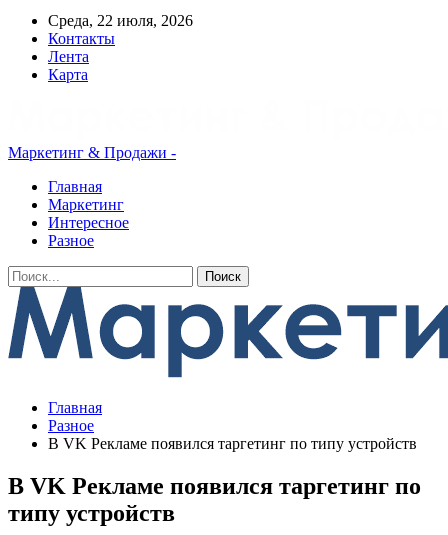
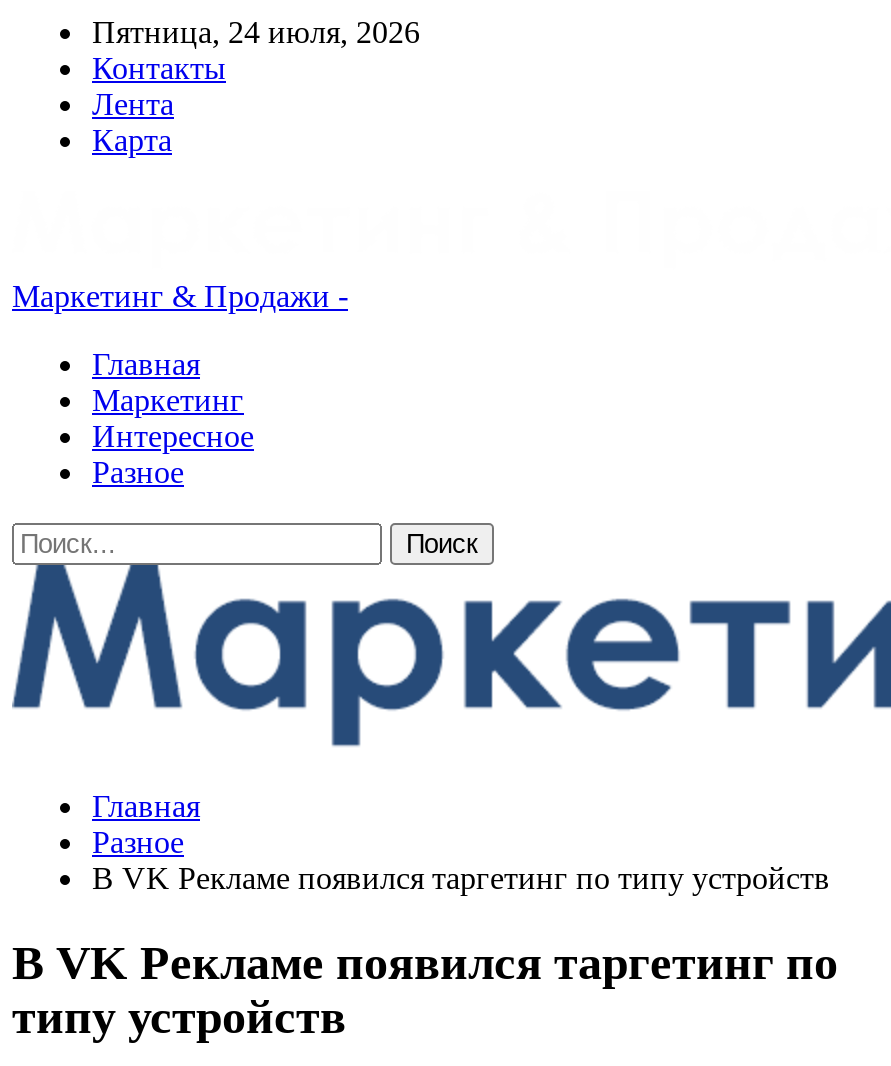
[48,12,193,29] Среда, 22 июля, 2026 -> [92,15,420,49] Пятница, 24 июля, 2026

